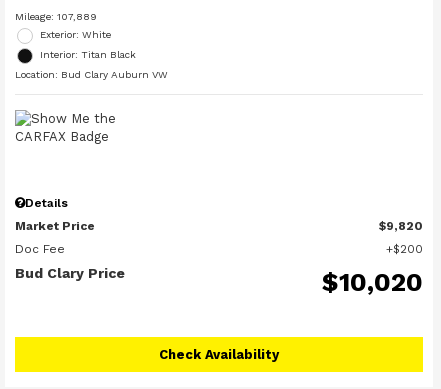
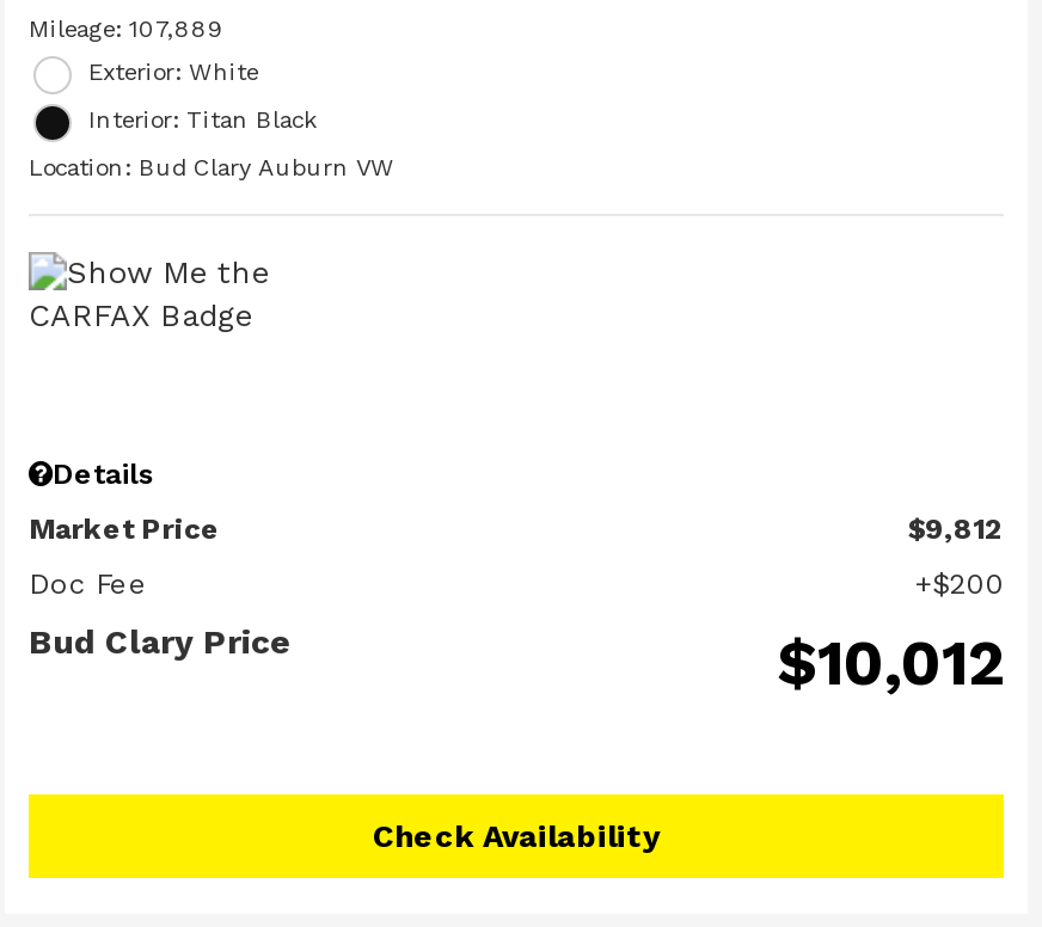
[379,219,423,233] $9,820 -> [908,511,1004,544] $9,812
[322,267,423,297] $10,020 -> [777,625,1004,697] $10,012

